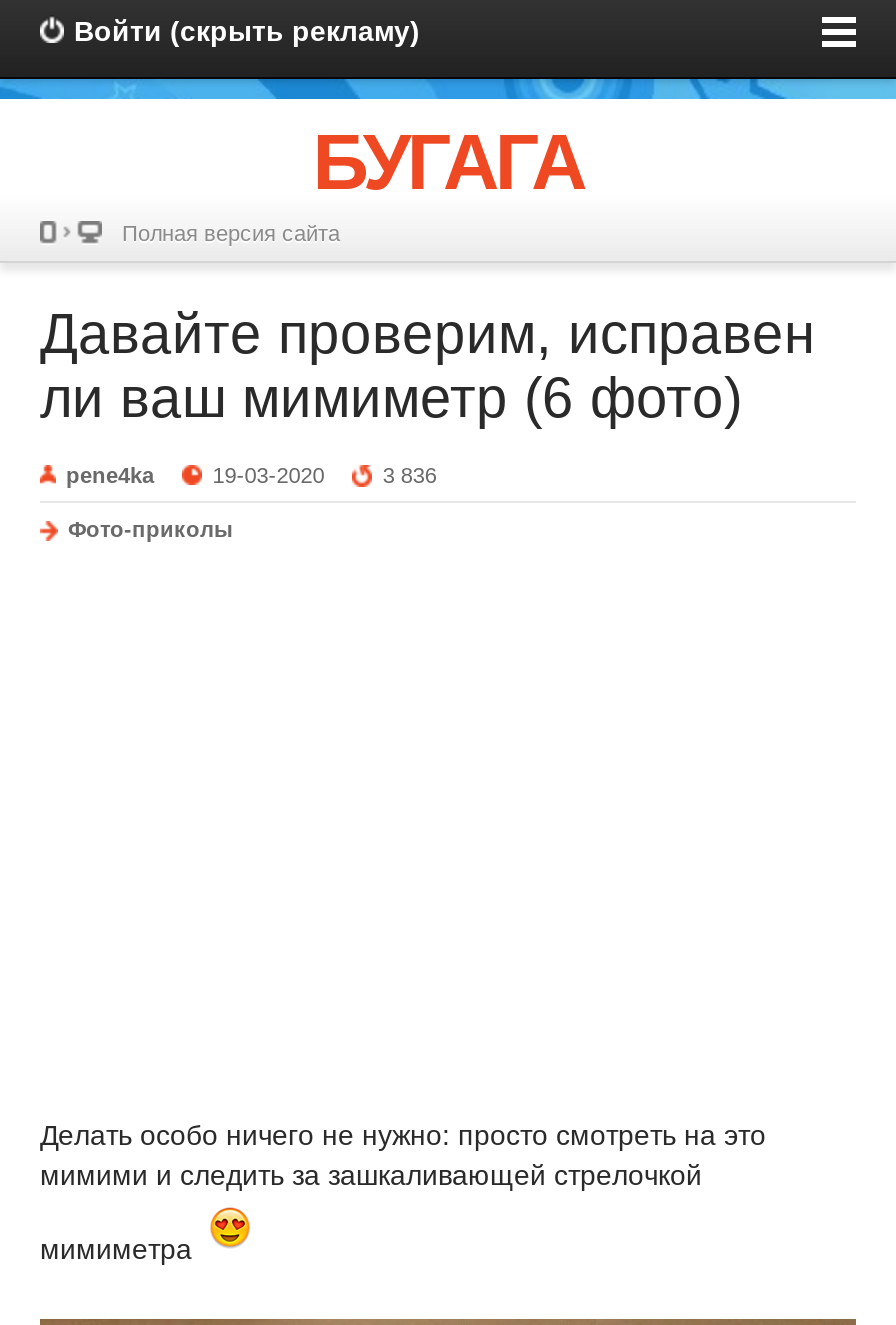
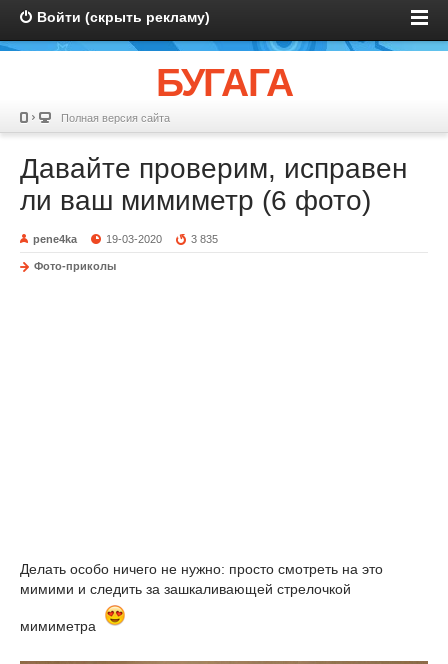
[383,463,437,487] 3 836 -> [191,233,218,245] 3 835

